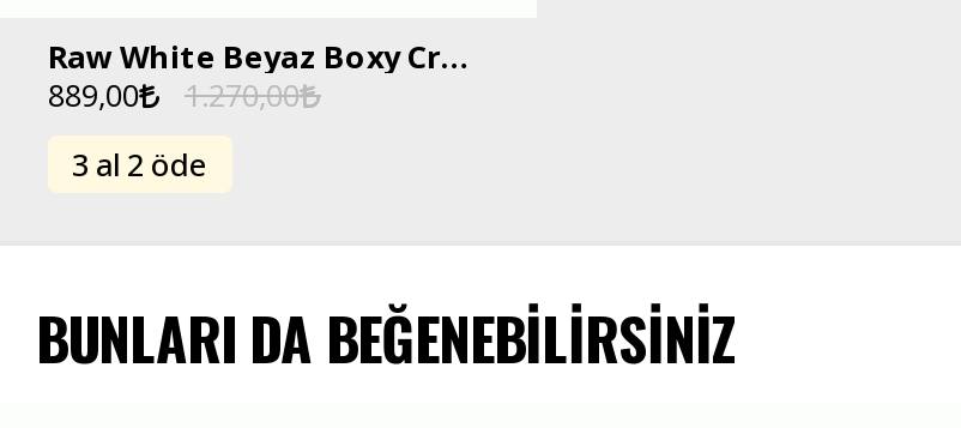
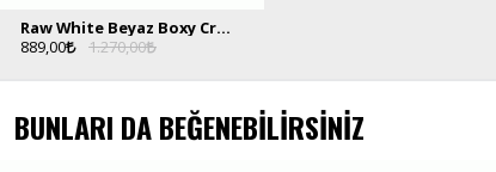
[72,141,208,185] 3 al 2 öde -> none

